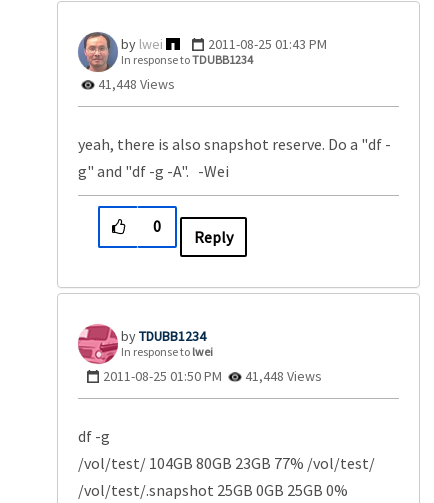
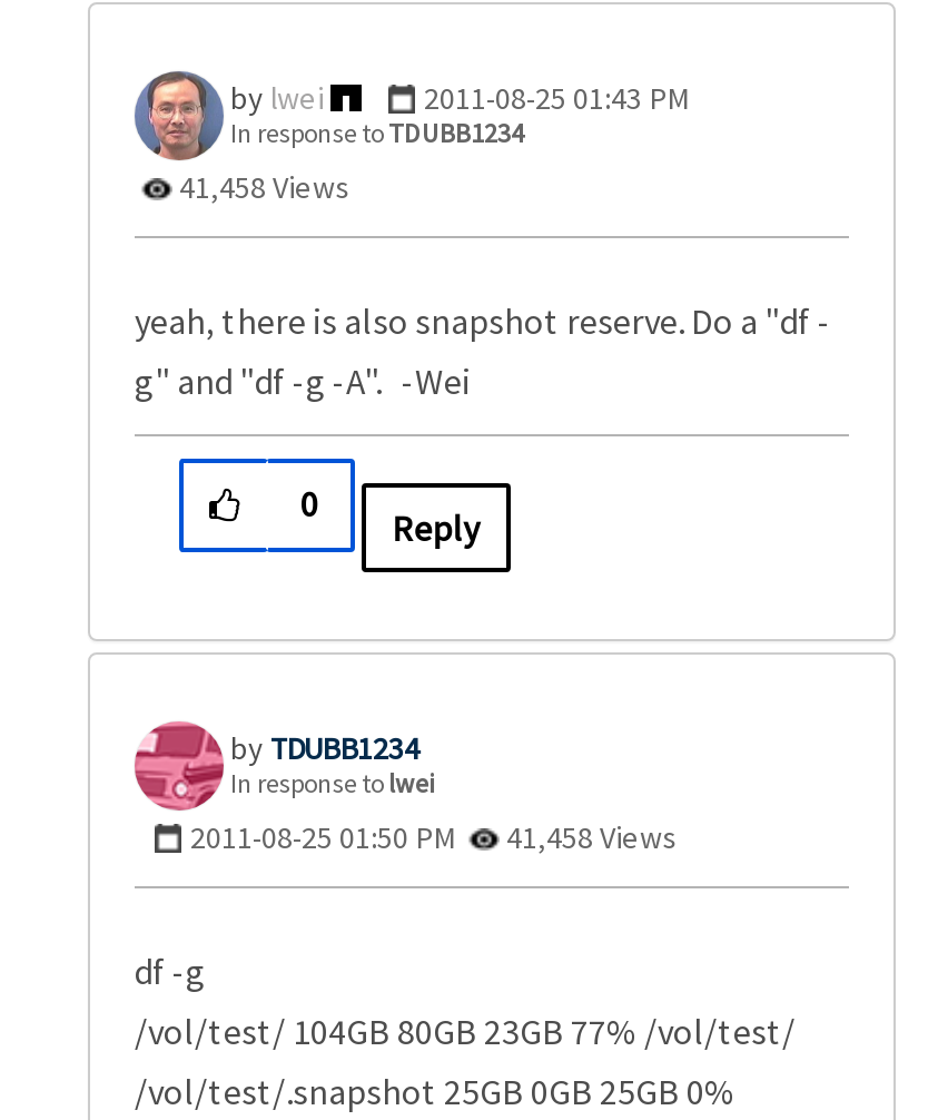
[95,75,175,93] 41,448 Views -> [172,166,350,206] 41,458 Views
[103,367,322,385] 2011-08-25 01:50 PM 41,448 Views -> [190,816,678,856] 2011-08-25 01:50 PM 41,458 Views

